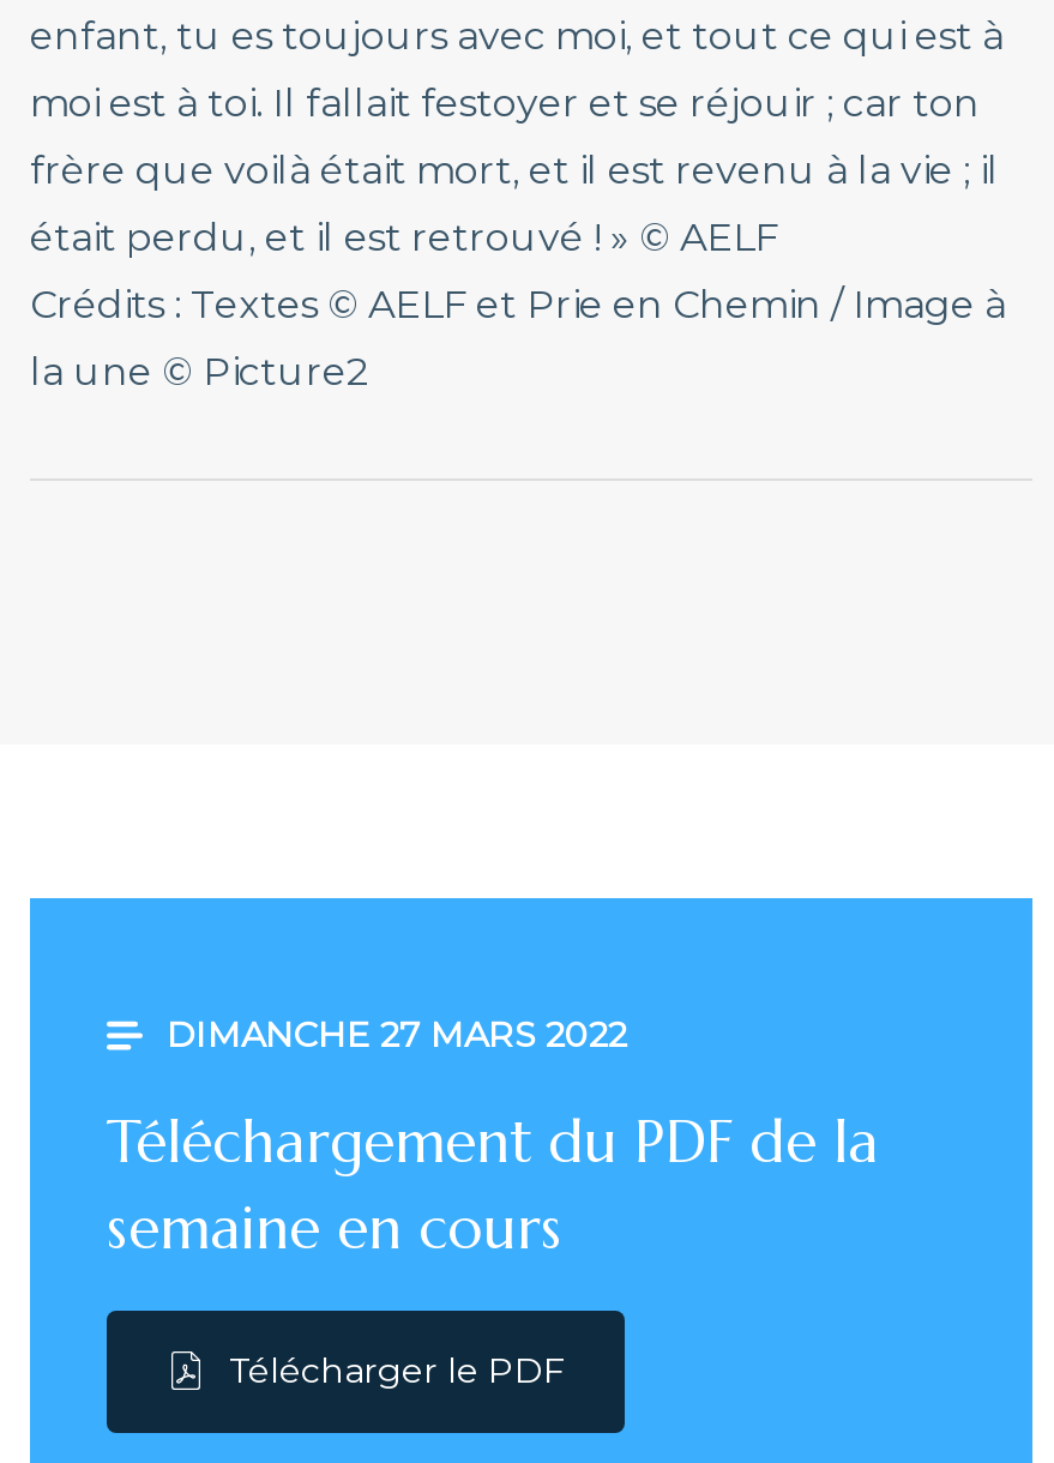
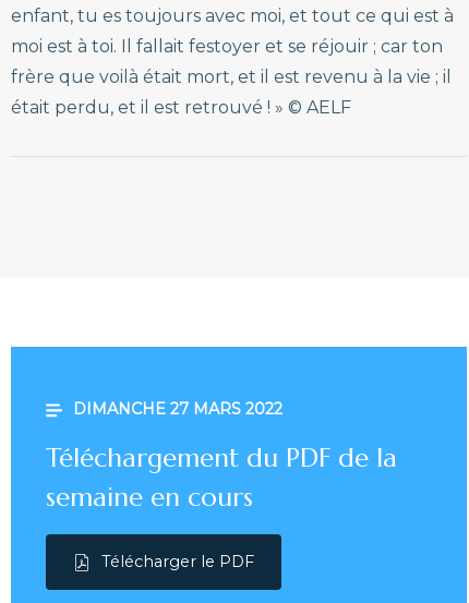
[30,282,1006,394] Crédits : Textes © AELF et Prie en Chemin / Image à | la une © Picture2 -> none

